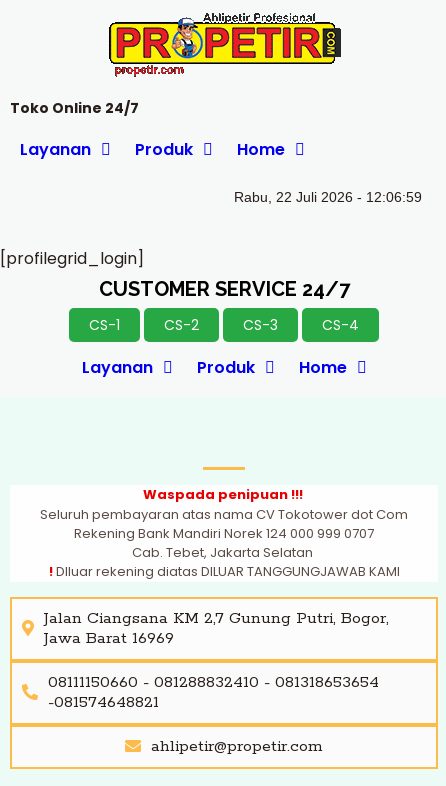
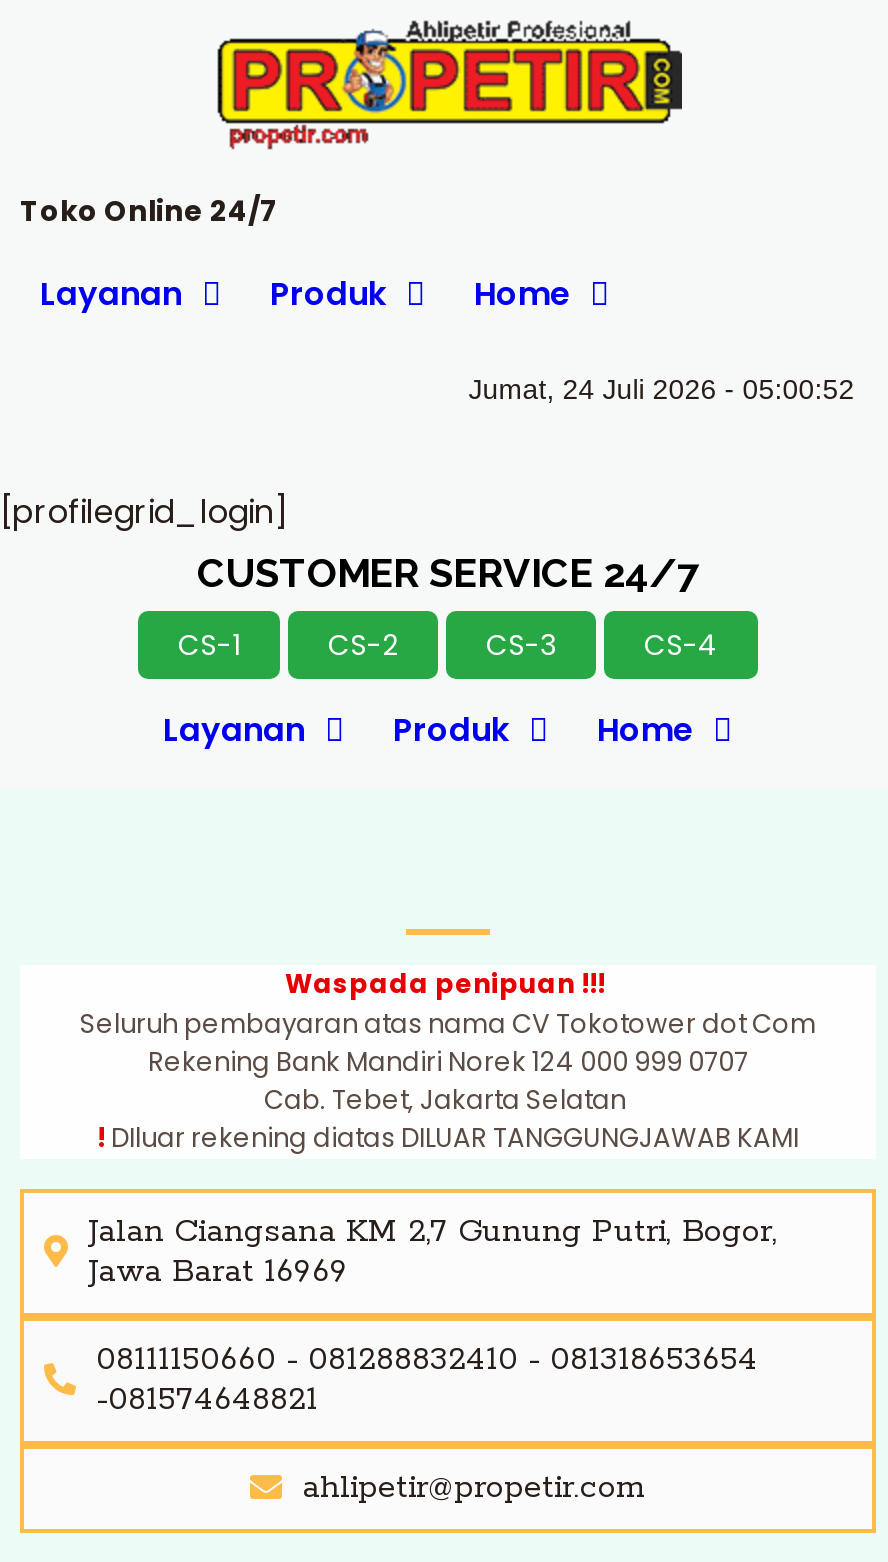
[234,189,422,205] Rabu, 22 Juli 2026 - 12:06:59 -> [469,373,855,405] Jumat, 24 Juli 2026 - 05:00:52

